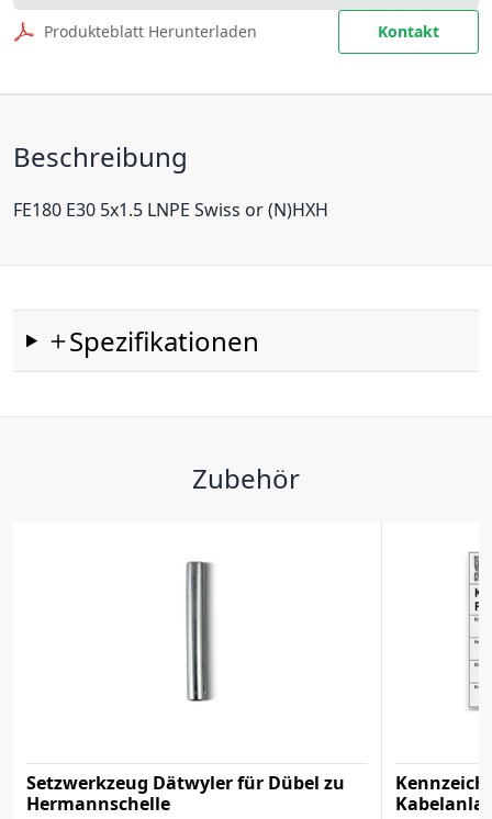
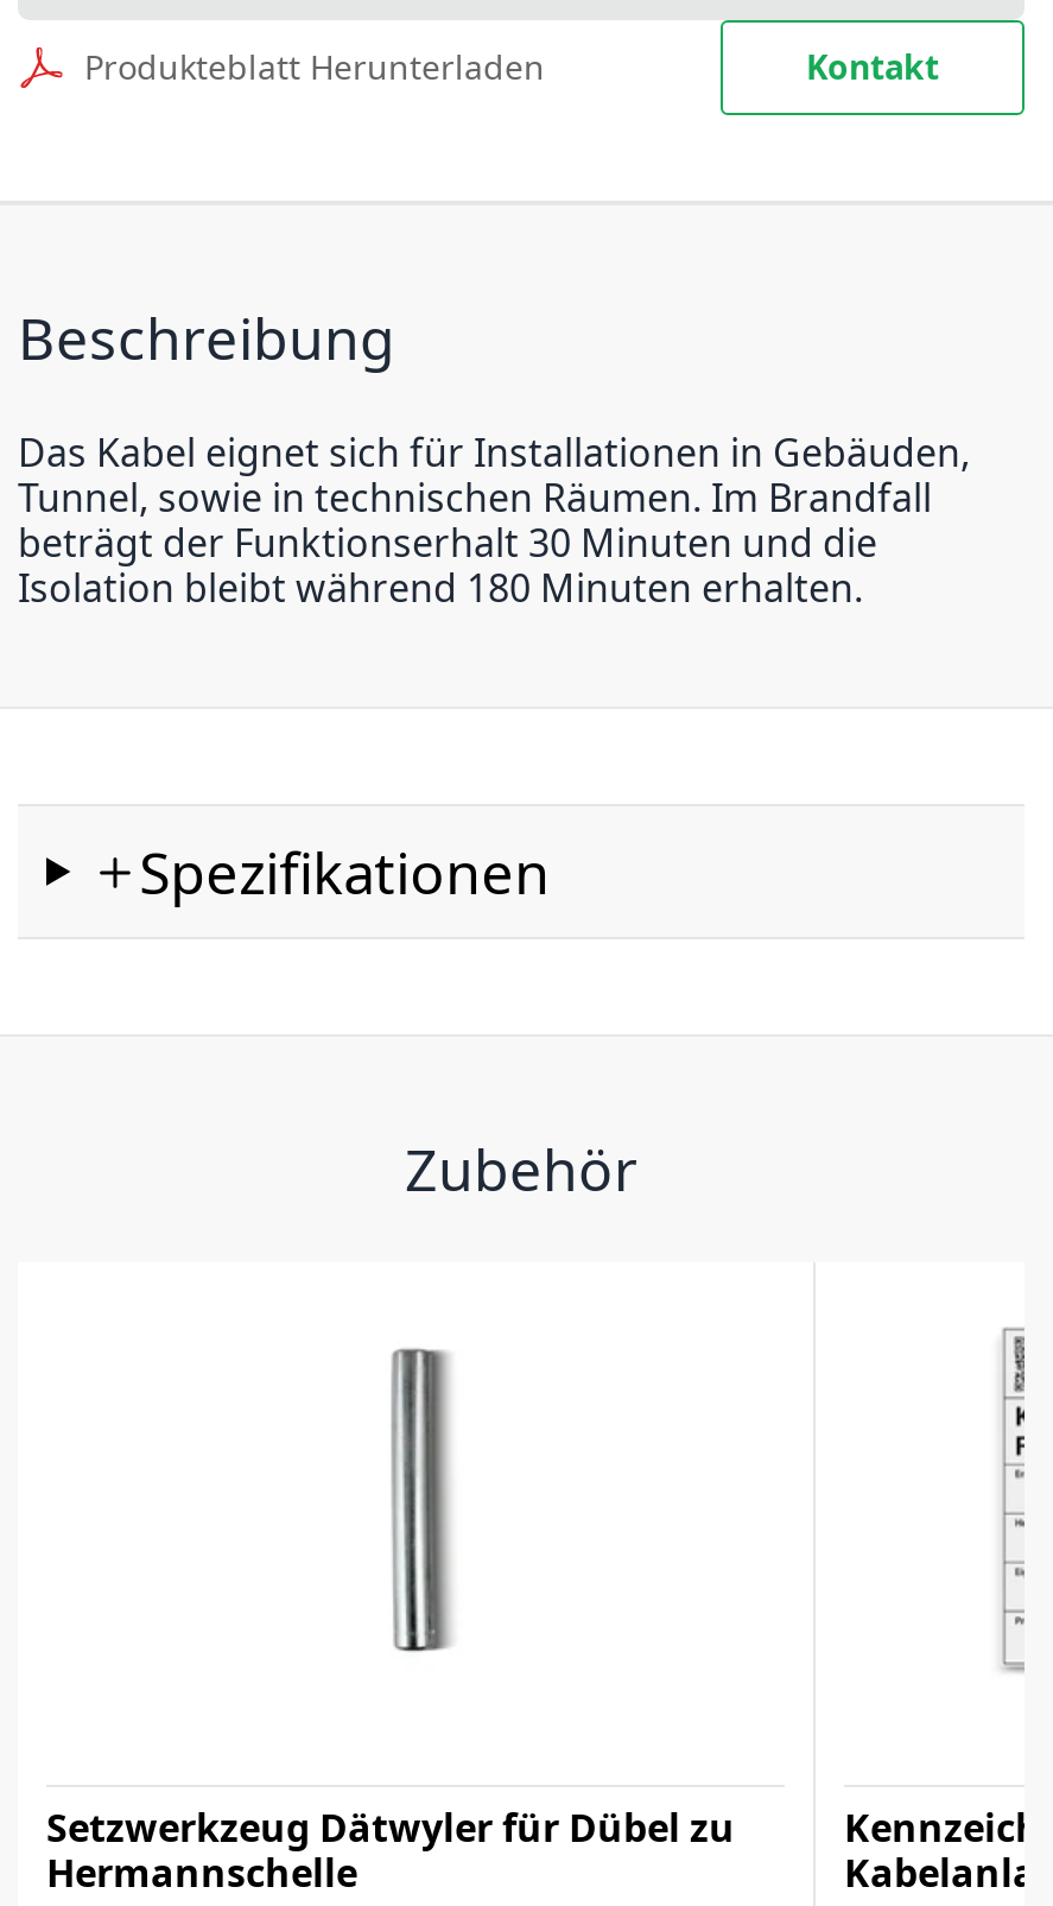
[13,198,328,222] FE180 E30 5x1.5 LNPE Swiss or (N)HXH -> [18,426,970,614] Das Kabel eignet sich für Installationen in Gebäuden, | Tunnel, sowie in technischen Räumen. Im Brandfall | beträgt der Funktionserhalt 30 Minuten und die | Isolation bleibt während 180 Minuten erhalten.

